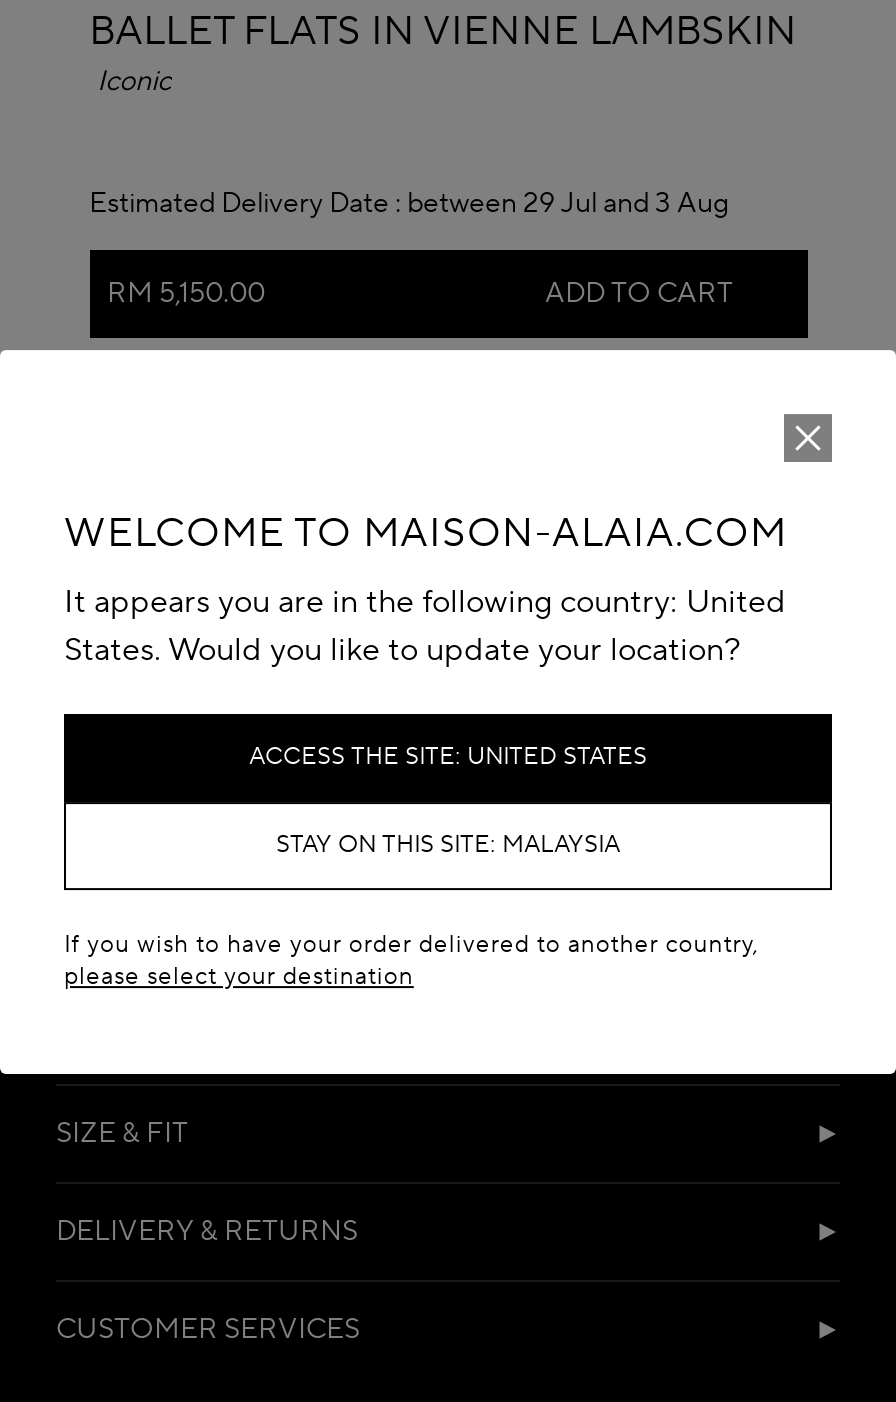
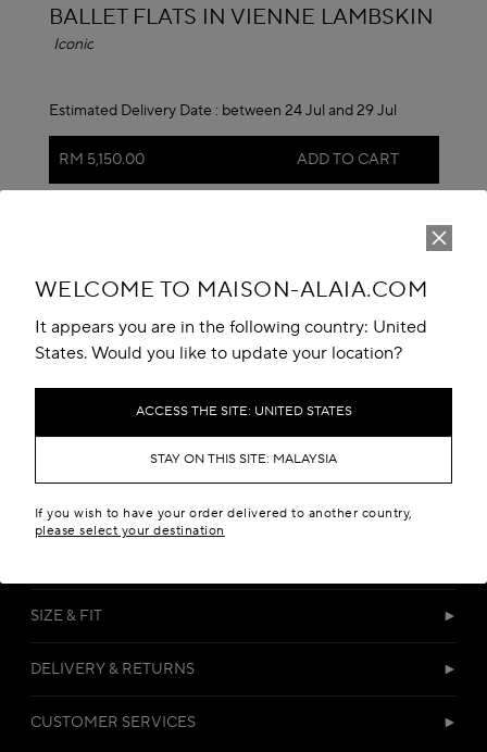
[89,186,729,222] Estimated Delivery Date : between 29 Jul and 3 Aug -> [48,101,396,121] Estimated Delivery Date : between 24 Jul and 29 Jul

